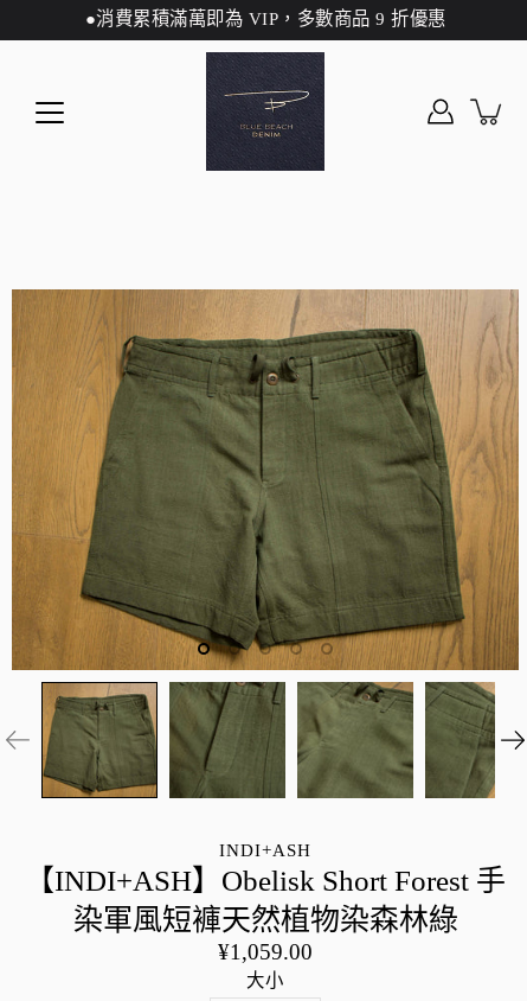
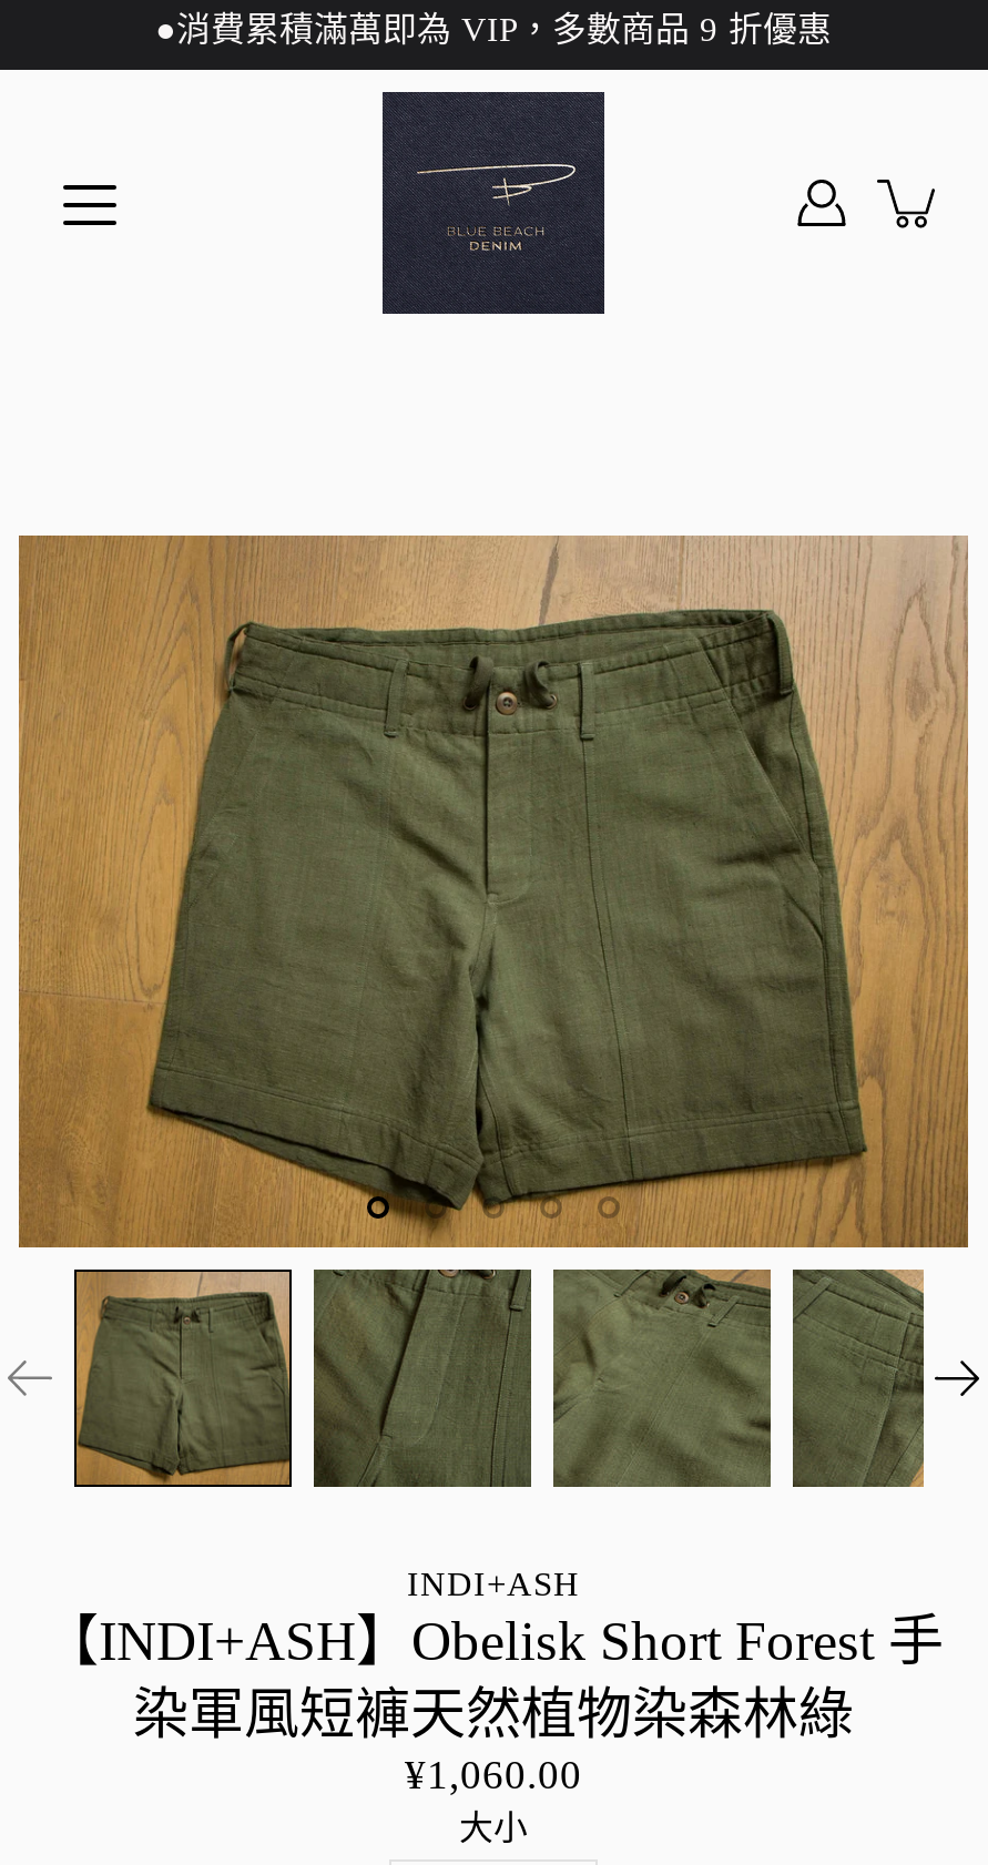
[218,939,313,964] ¥1,059.00 -> [405,1751,582,1797] ¥1,060.00

